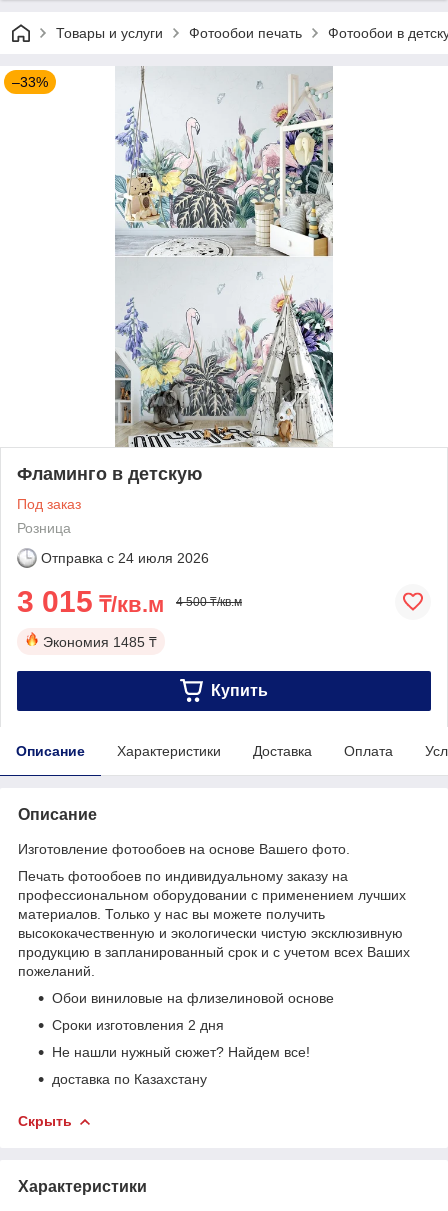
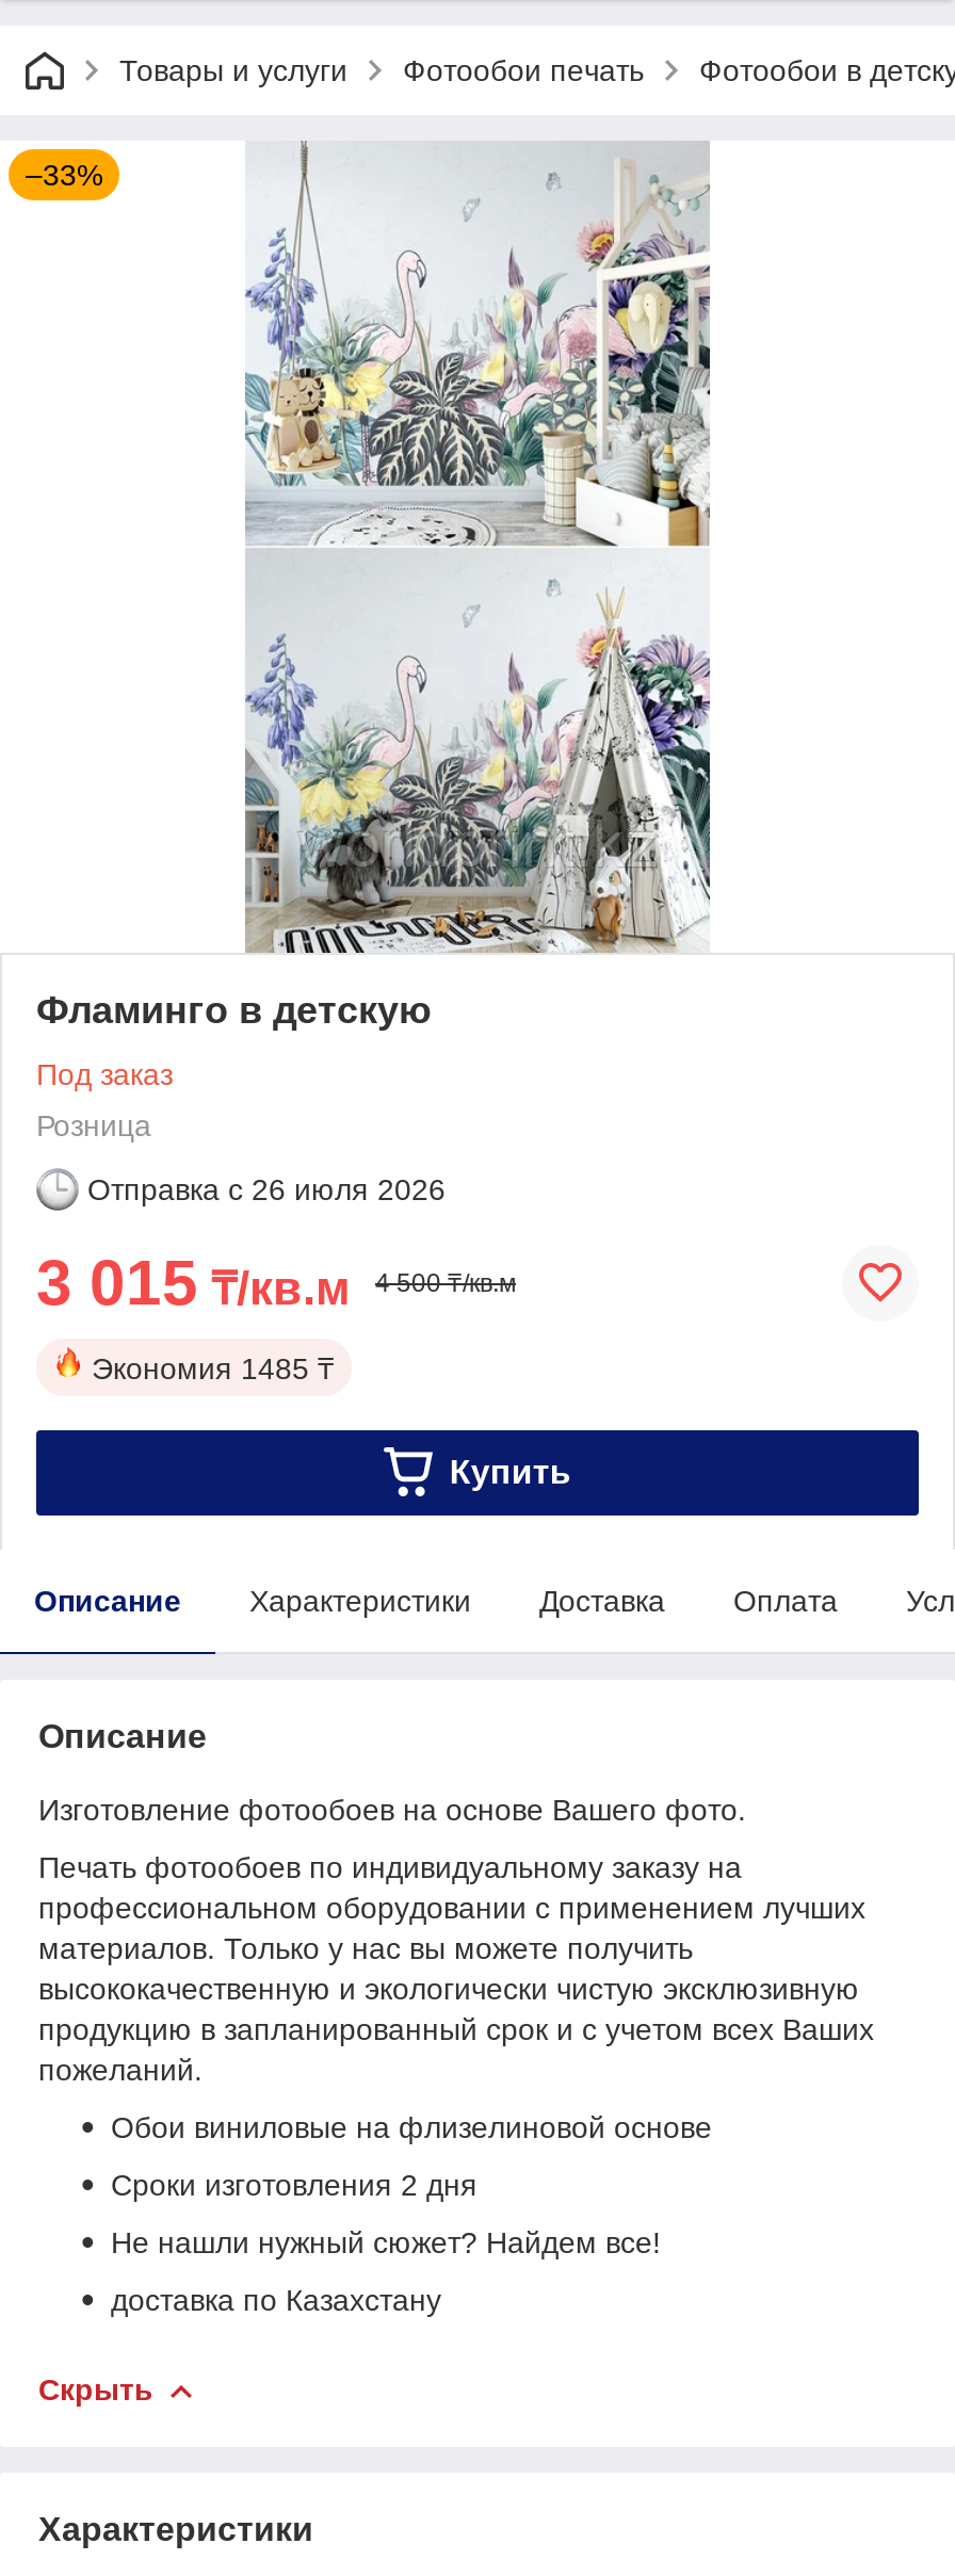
[41,550,209,566] Отправка с 24 июля 2026 -> [87,1172,446,1206] Отправка с 26 июля 2026

